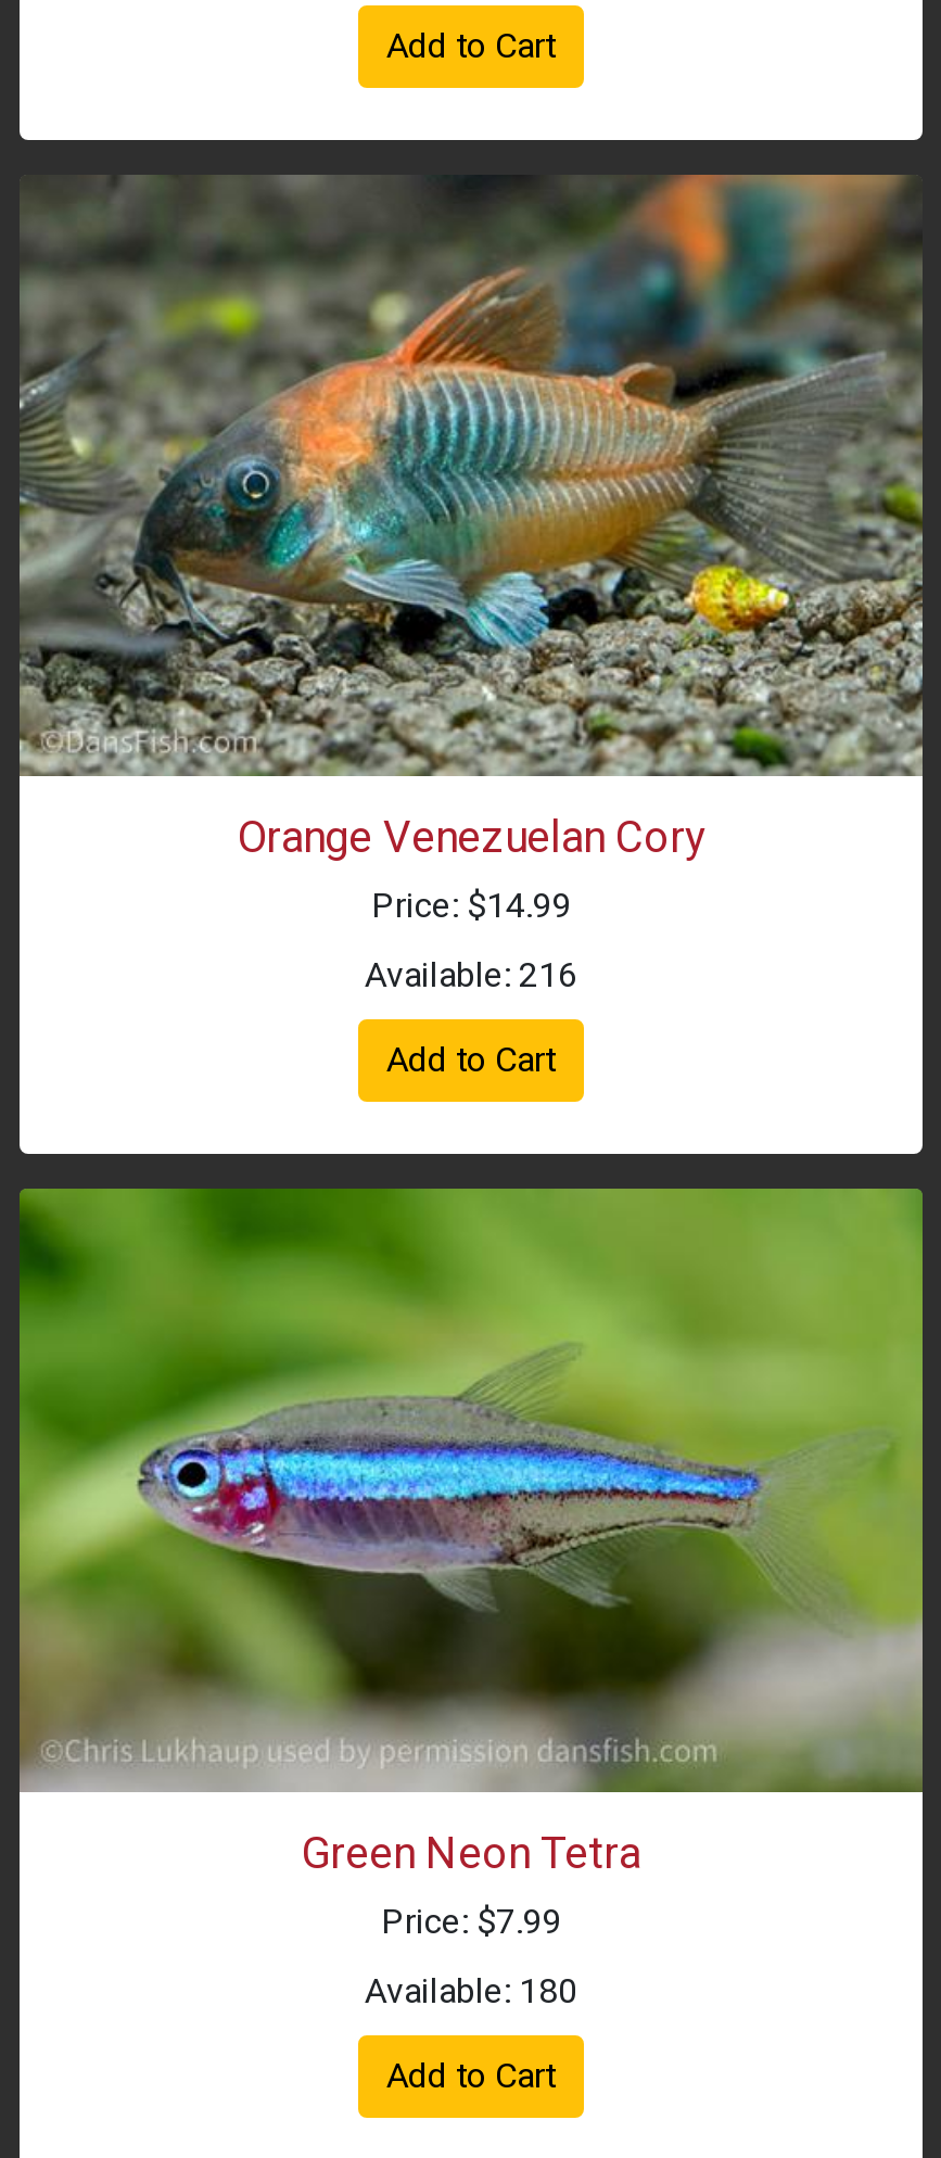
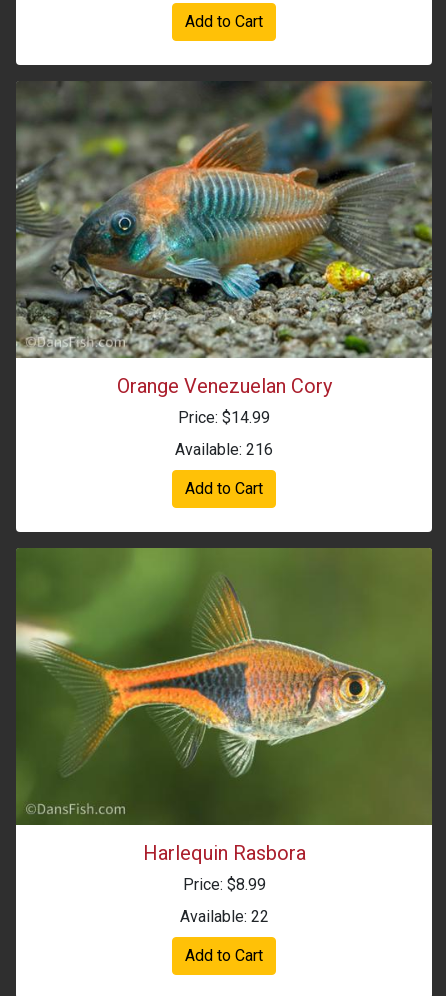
[17,1189,925,1941] [image] | Green Neon Tetra | Price: $7.99 -> [15,548,432,894] [image] | Harlequin Rasbora | Price: $8.99
[365,1969,577,2010] Available: 180 -> [179,907,268,926] Available: 22

